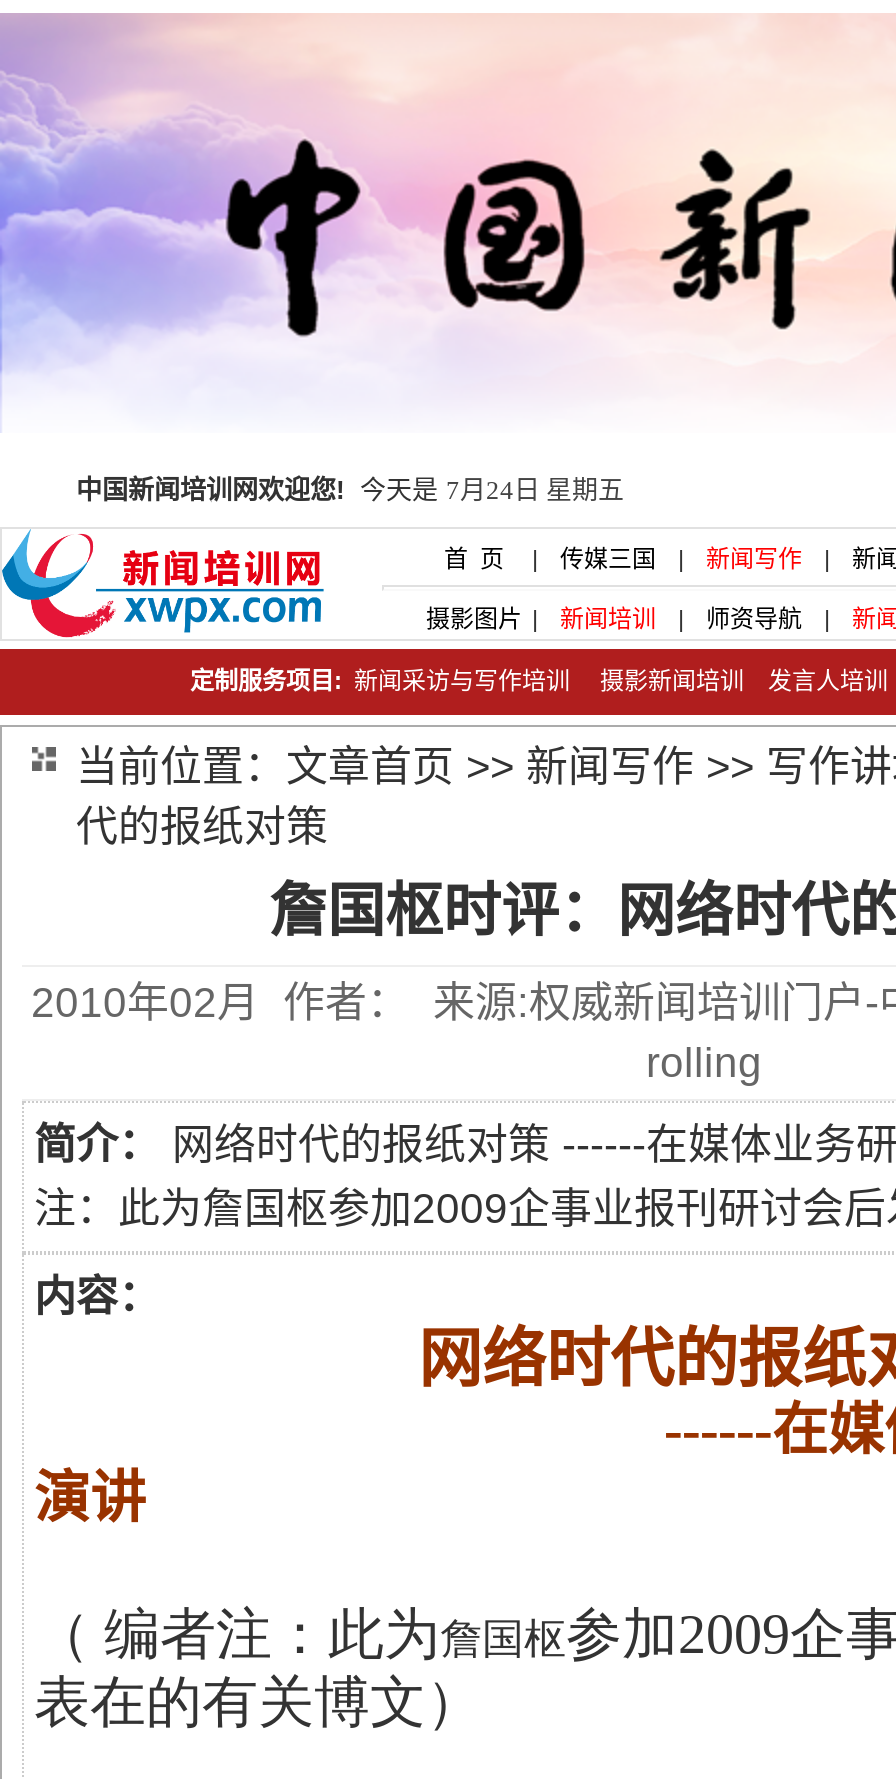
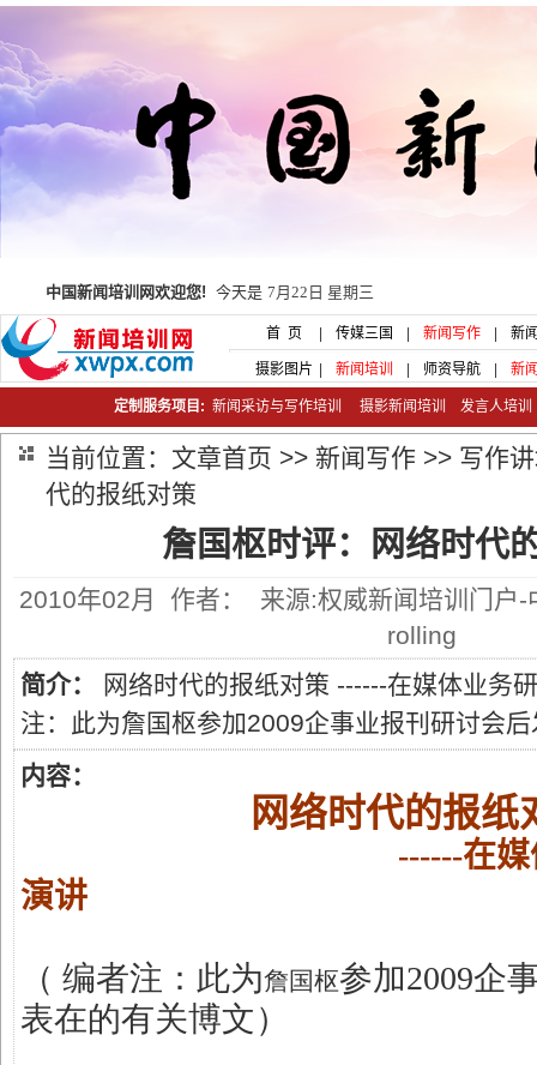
[76,475,624,505] 中国新闻培训网欢迎您!今天是7月24日 星期五 -> [46,283,374,301] 中国新闻培训网欢迎您!今天是7月22日 星期三

